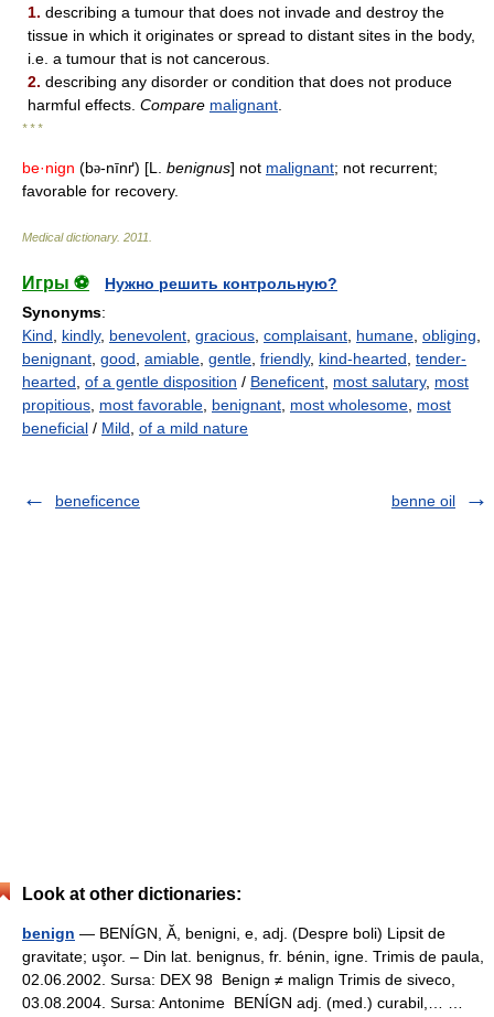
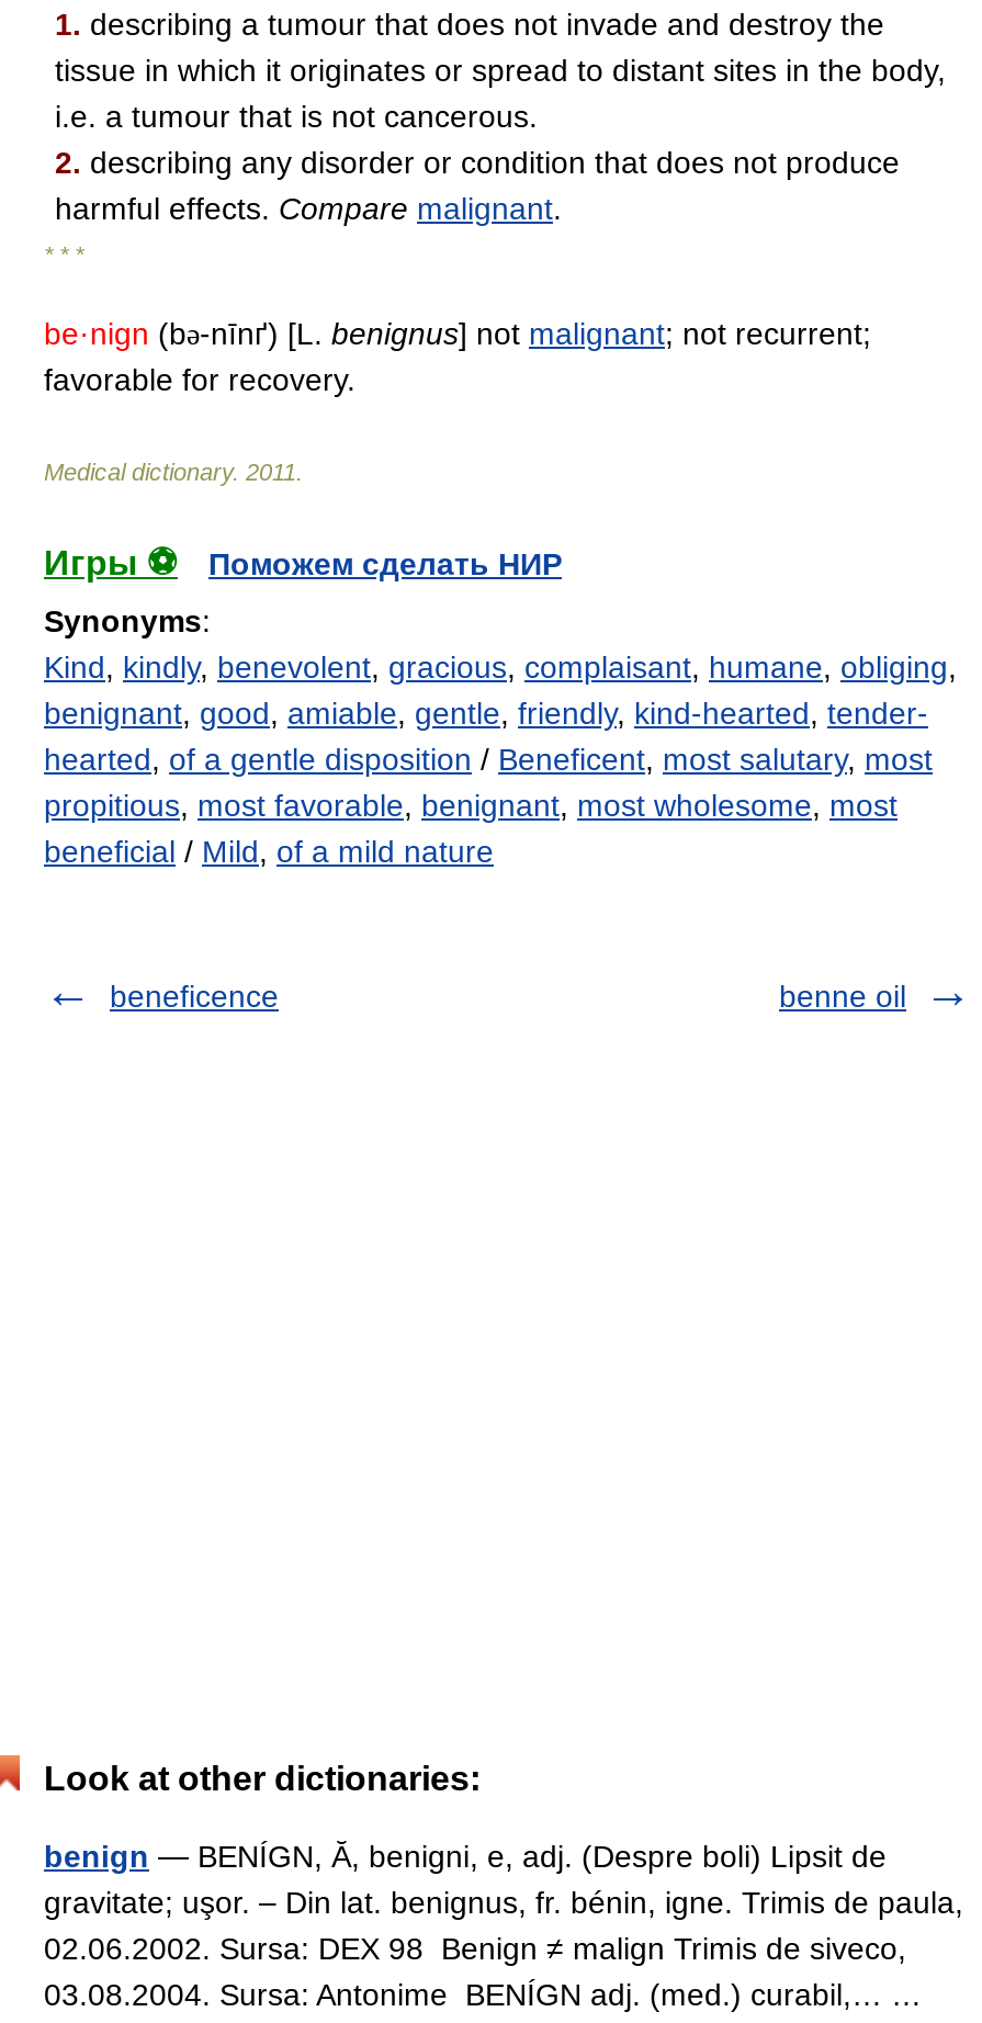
[105,275,337,292] Нужно решить контрольную? -> [208,546,562,581] Поможем сделать НИР

